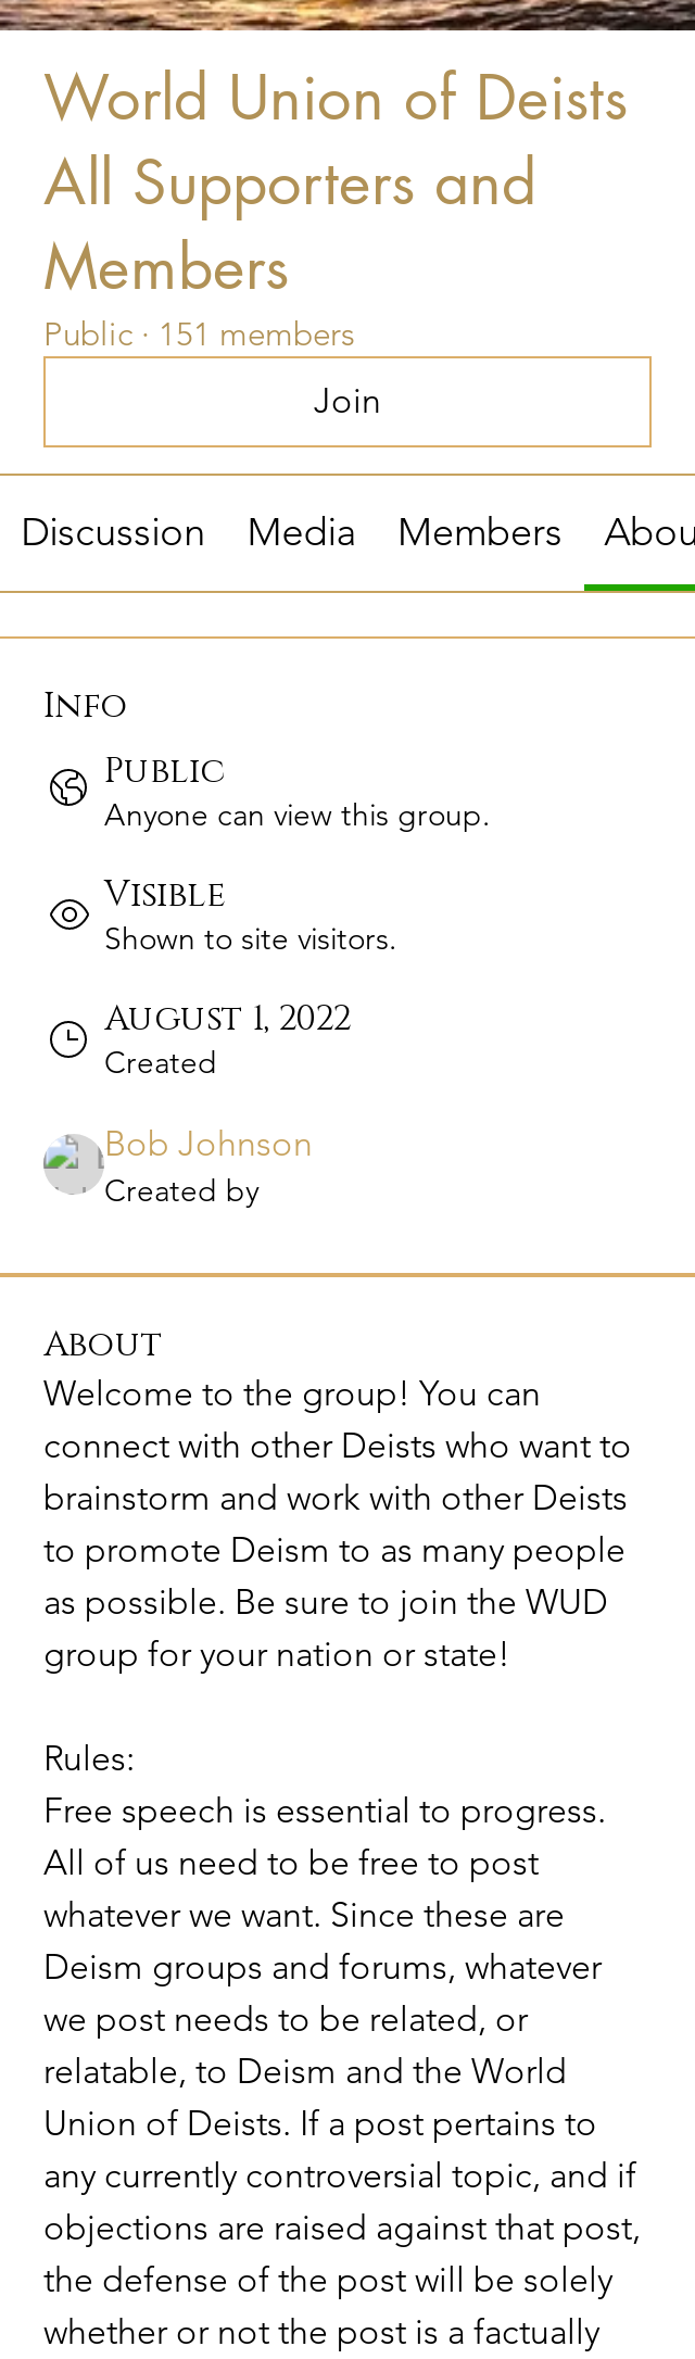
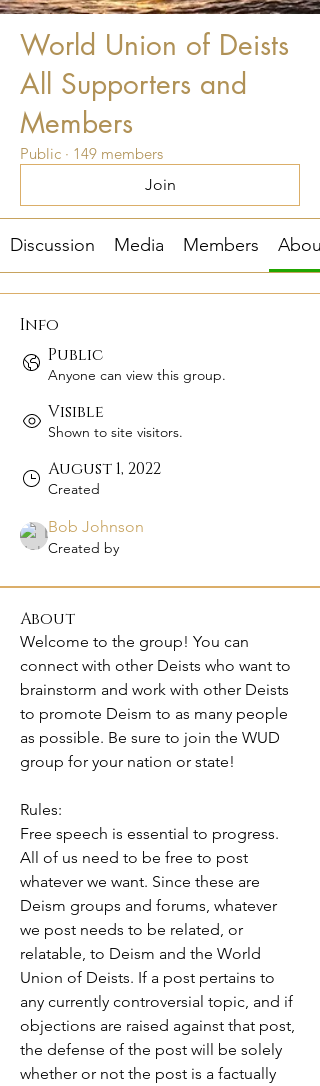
[43,313,354,354] Public · 151 members -> [20,144,163,163] Public · 149 members

